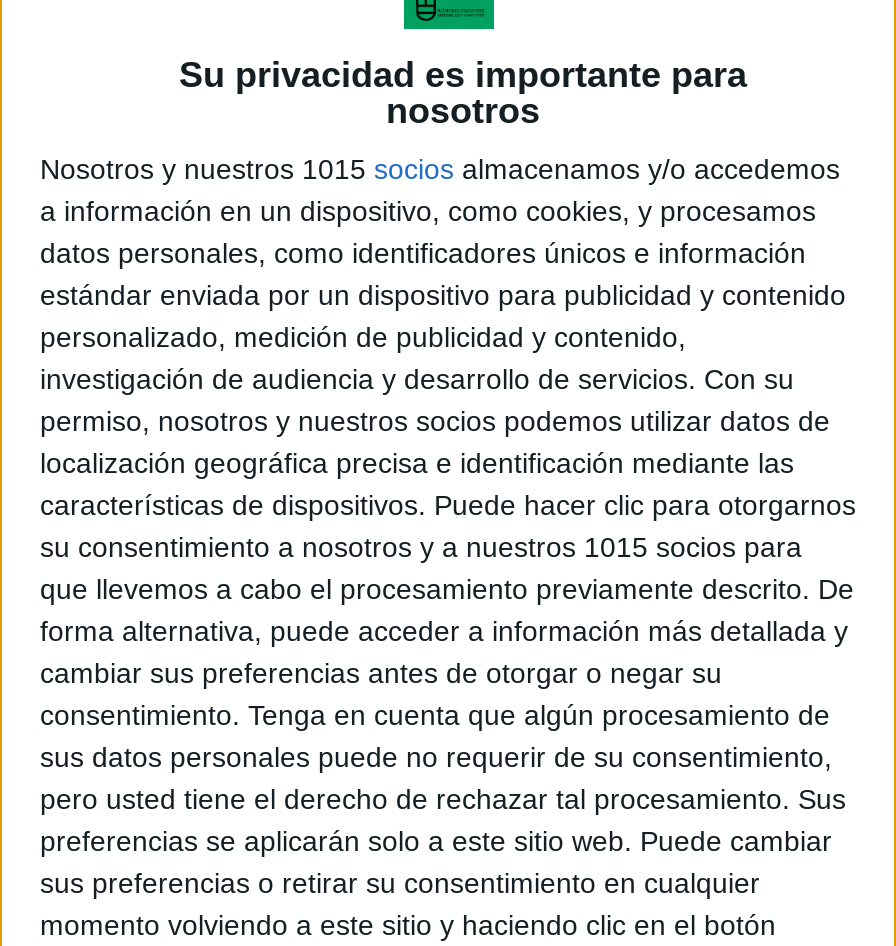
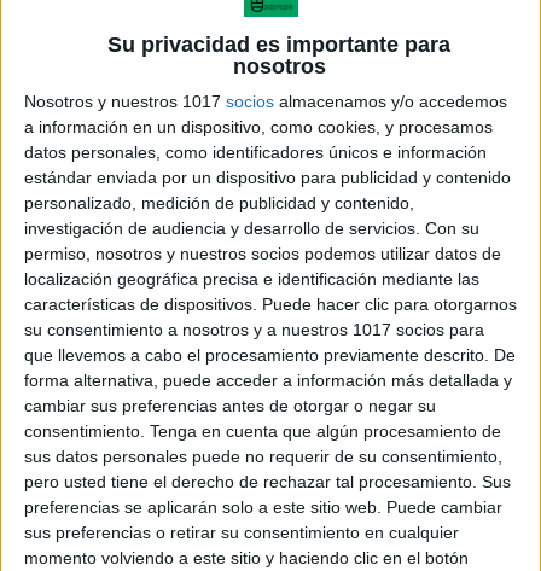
[40,152,840,184] Nosotros y nuestros 1015 socios almacenamos y/o accedemos -> [24,92,507,111] Nosotros y nuestros 1017 socios almacenamos y/o accedemos
[40,530,802,562] su consentimiento a nosotros y a nuestros 1015 socios para -> [24,320,484,339] su consentimiento a nosotros y a nuestros 1017 socios para

